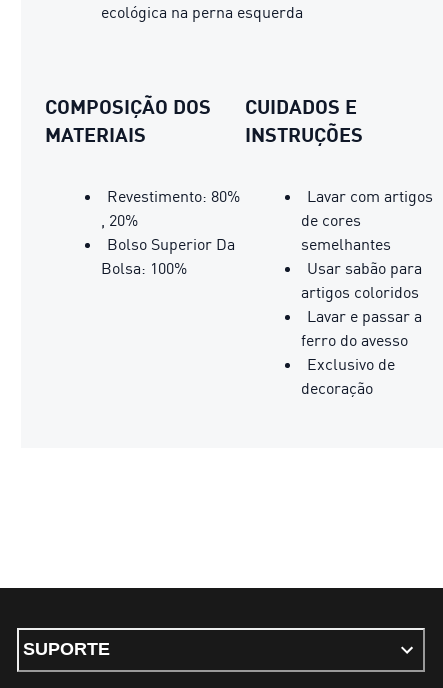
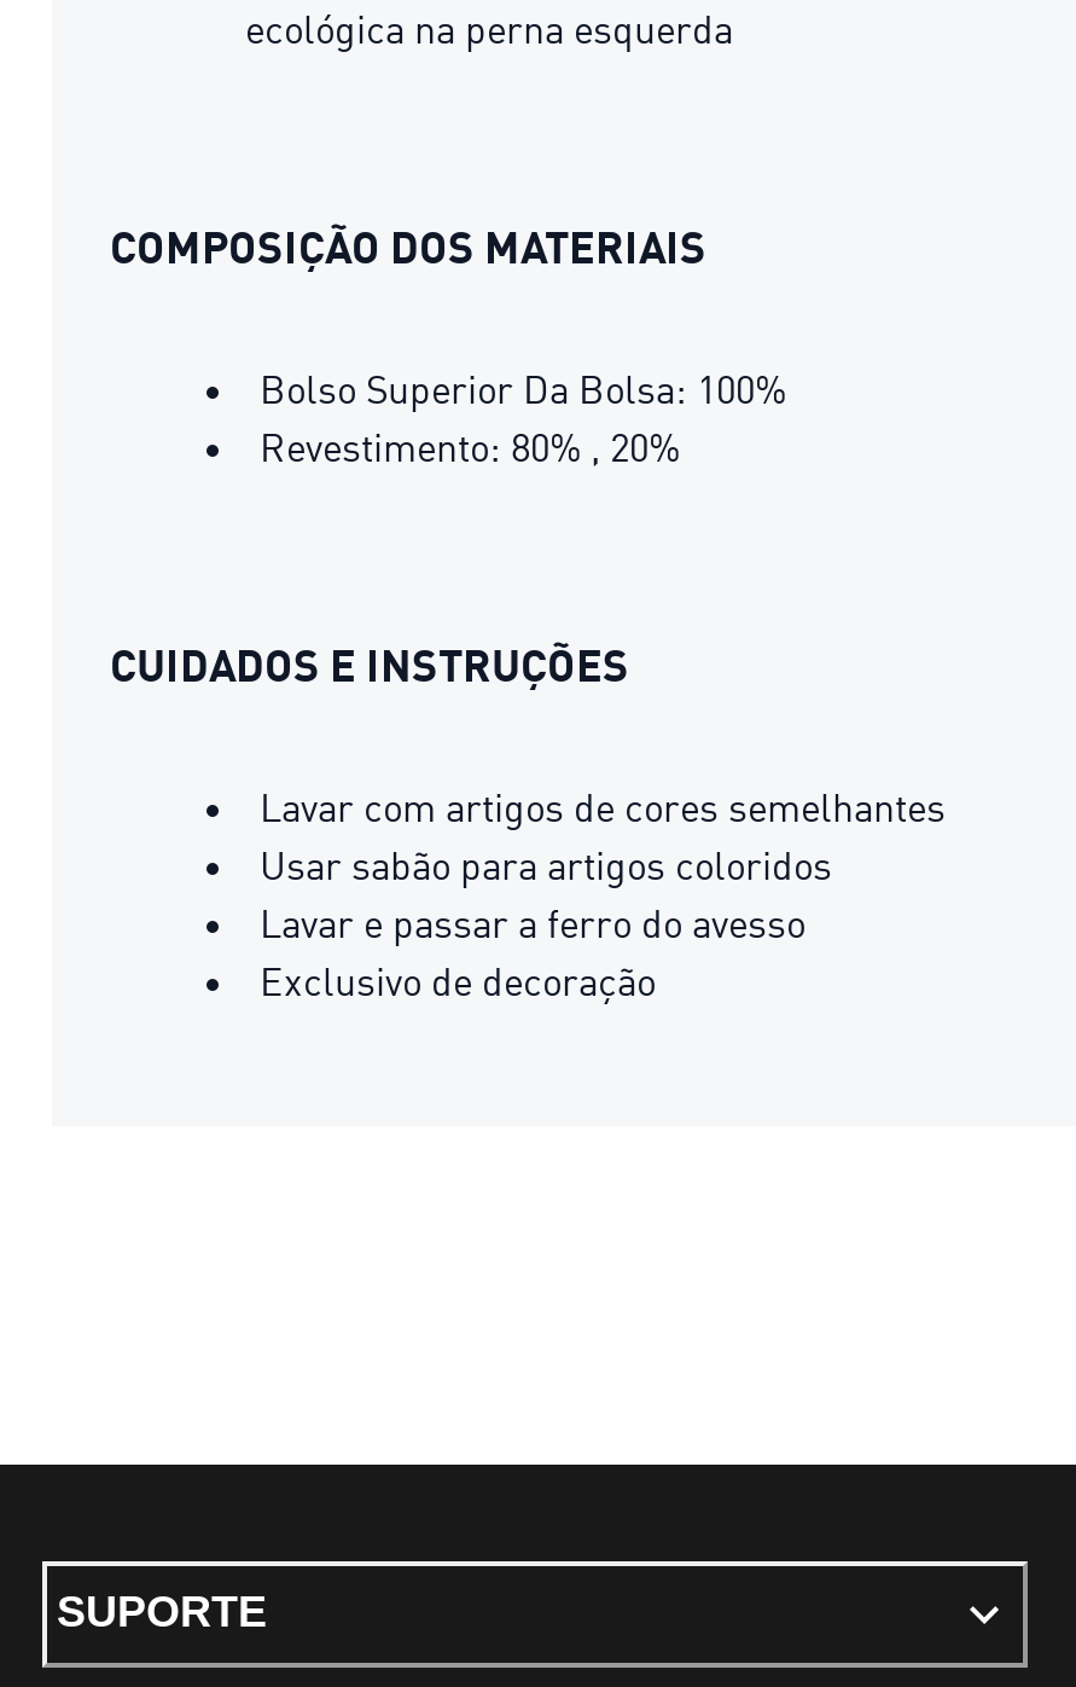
[101,186,240,278] Revestimento: 80% | , 20% | Bolso Superior Da | Bolsa: 100% -> [260,364,786,471] Bolso Superior Da Bolsa: 100% | Revestimento: 80% , 20%

